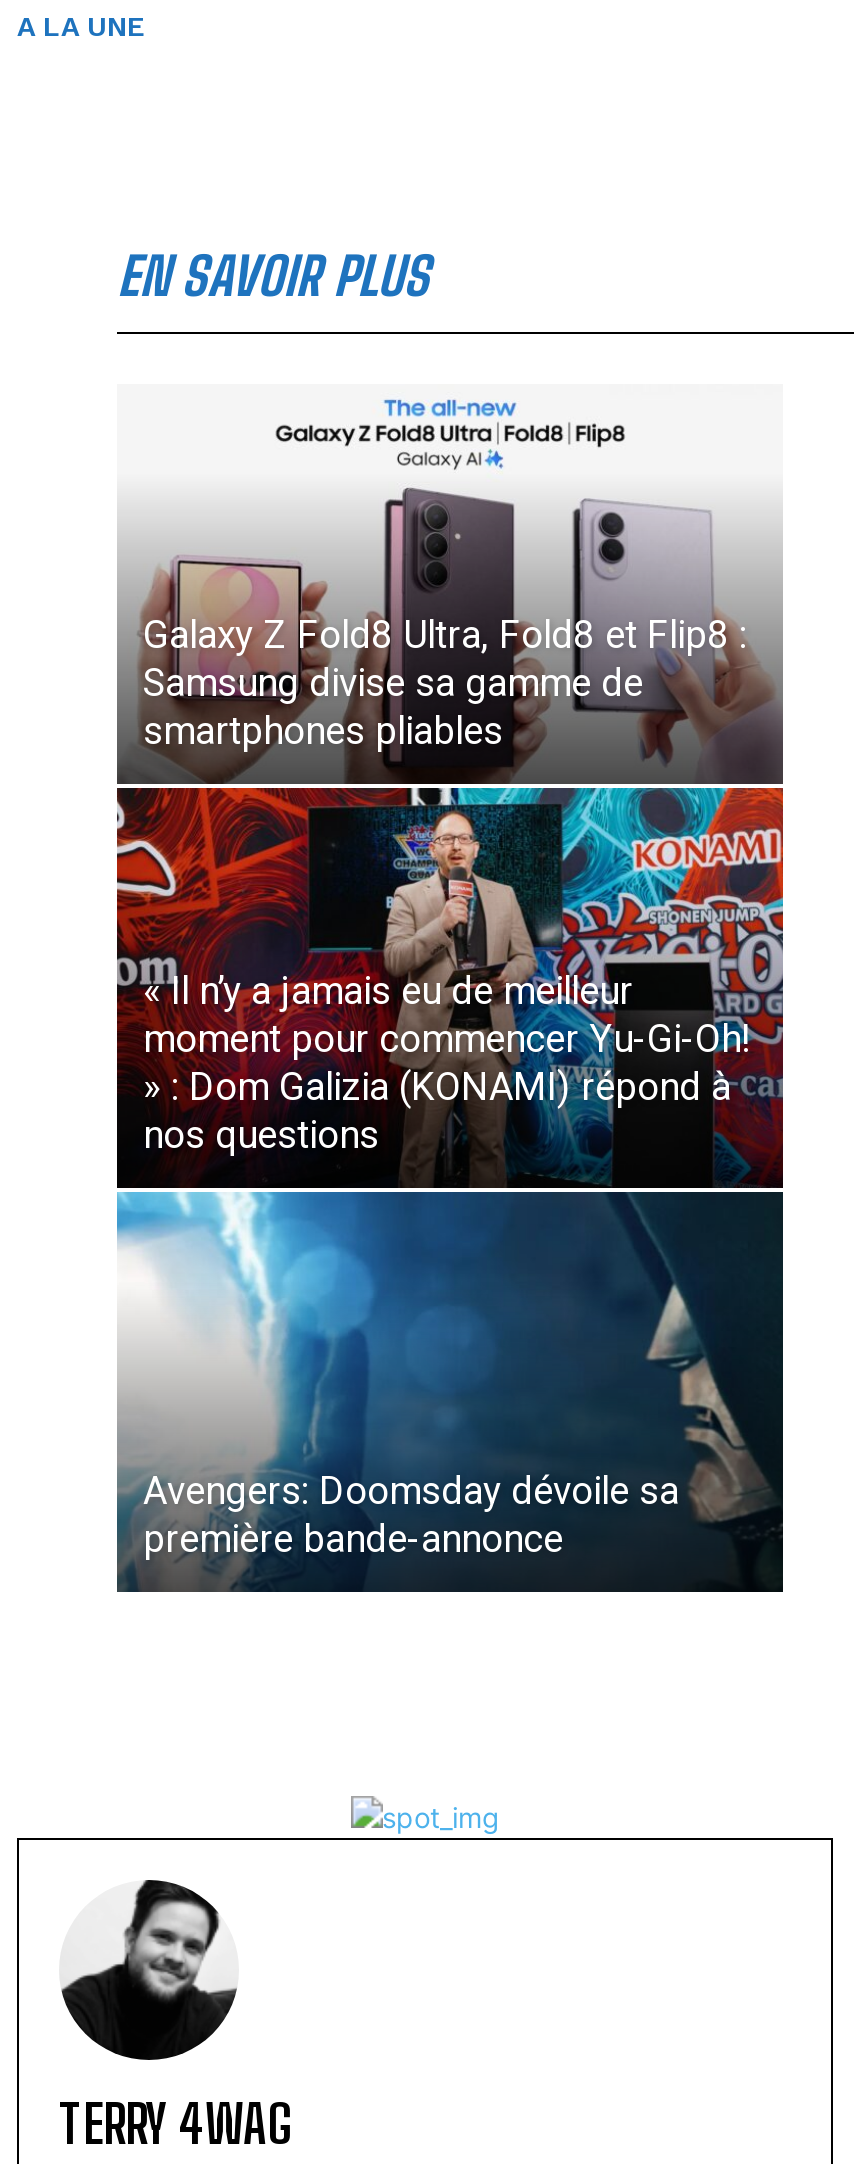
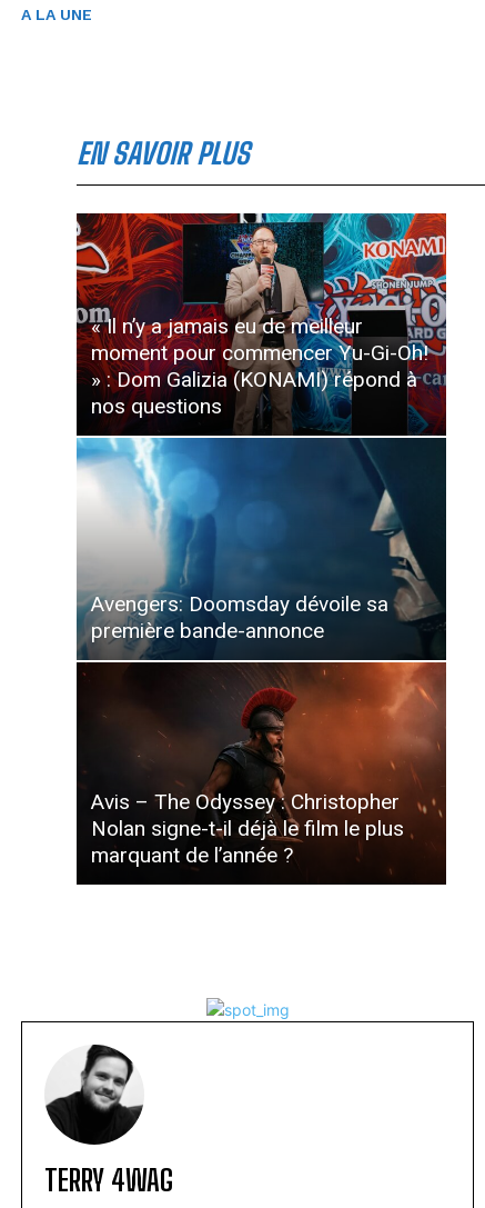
[273,398,627,470] [image] -> none
[117,486,785,784] [image] | Galaxy Z Fold8 Ultra, Fold8 et Flip8 : | Samsung divise sa gamme de | smartphones pliables -> none
moved [143,967,785,1561] -> [91,313,447,643]: [image] | « Il n’y a jamais eu de meilleur | moment pour commencer Yu-Gi-Oh! | » : Dom Galizia (KONAMI) répond à | nos questions | Avengers: Doomsday dévoile sa | première bande-annonce
none -> [75,661,447,885] [image] | Avis – The Odyssey : Christopher | Nolan signe-t-il déjà le film le plus | marquant de l’année ?

